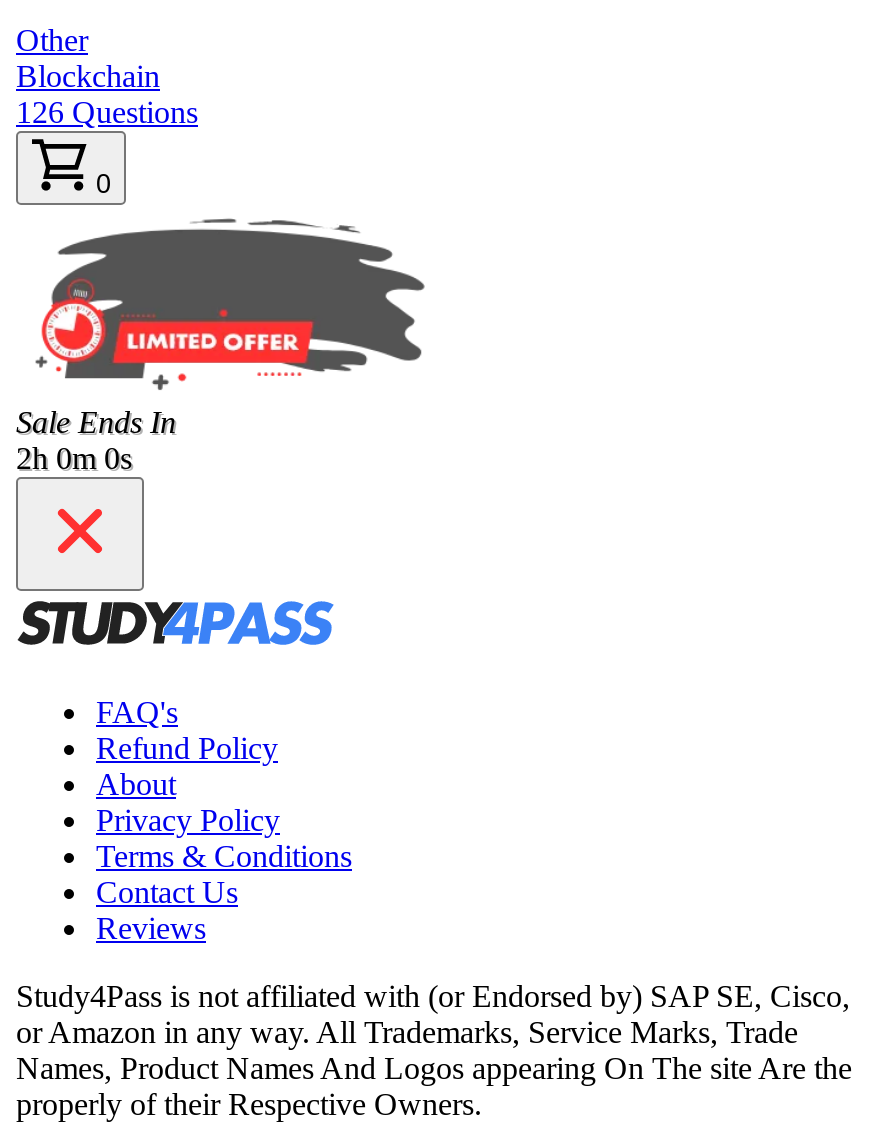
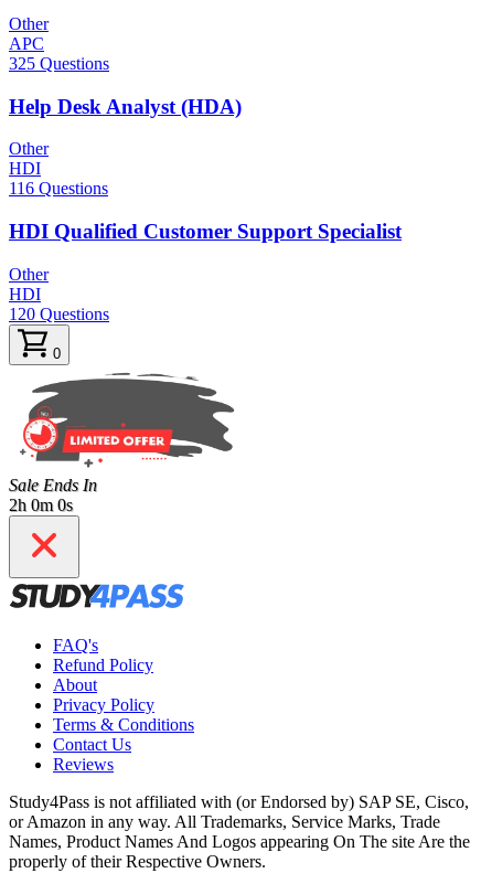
[16,59,198,129] Blockchain | 126 Questions -> [9,34,402,323] APC | 325 Questions | Help Desk Analyst (HDA) | Other | HDI | 116 Questions | HDI Qualified Customer Support Specialist | Other | HDI | 120 Questions

